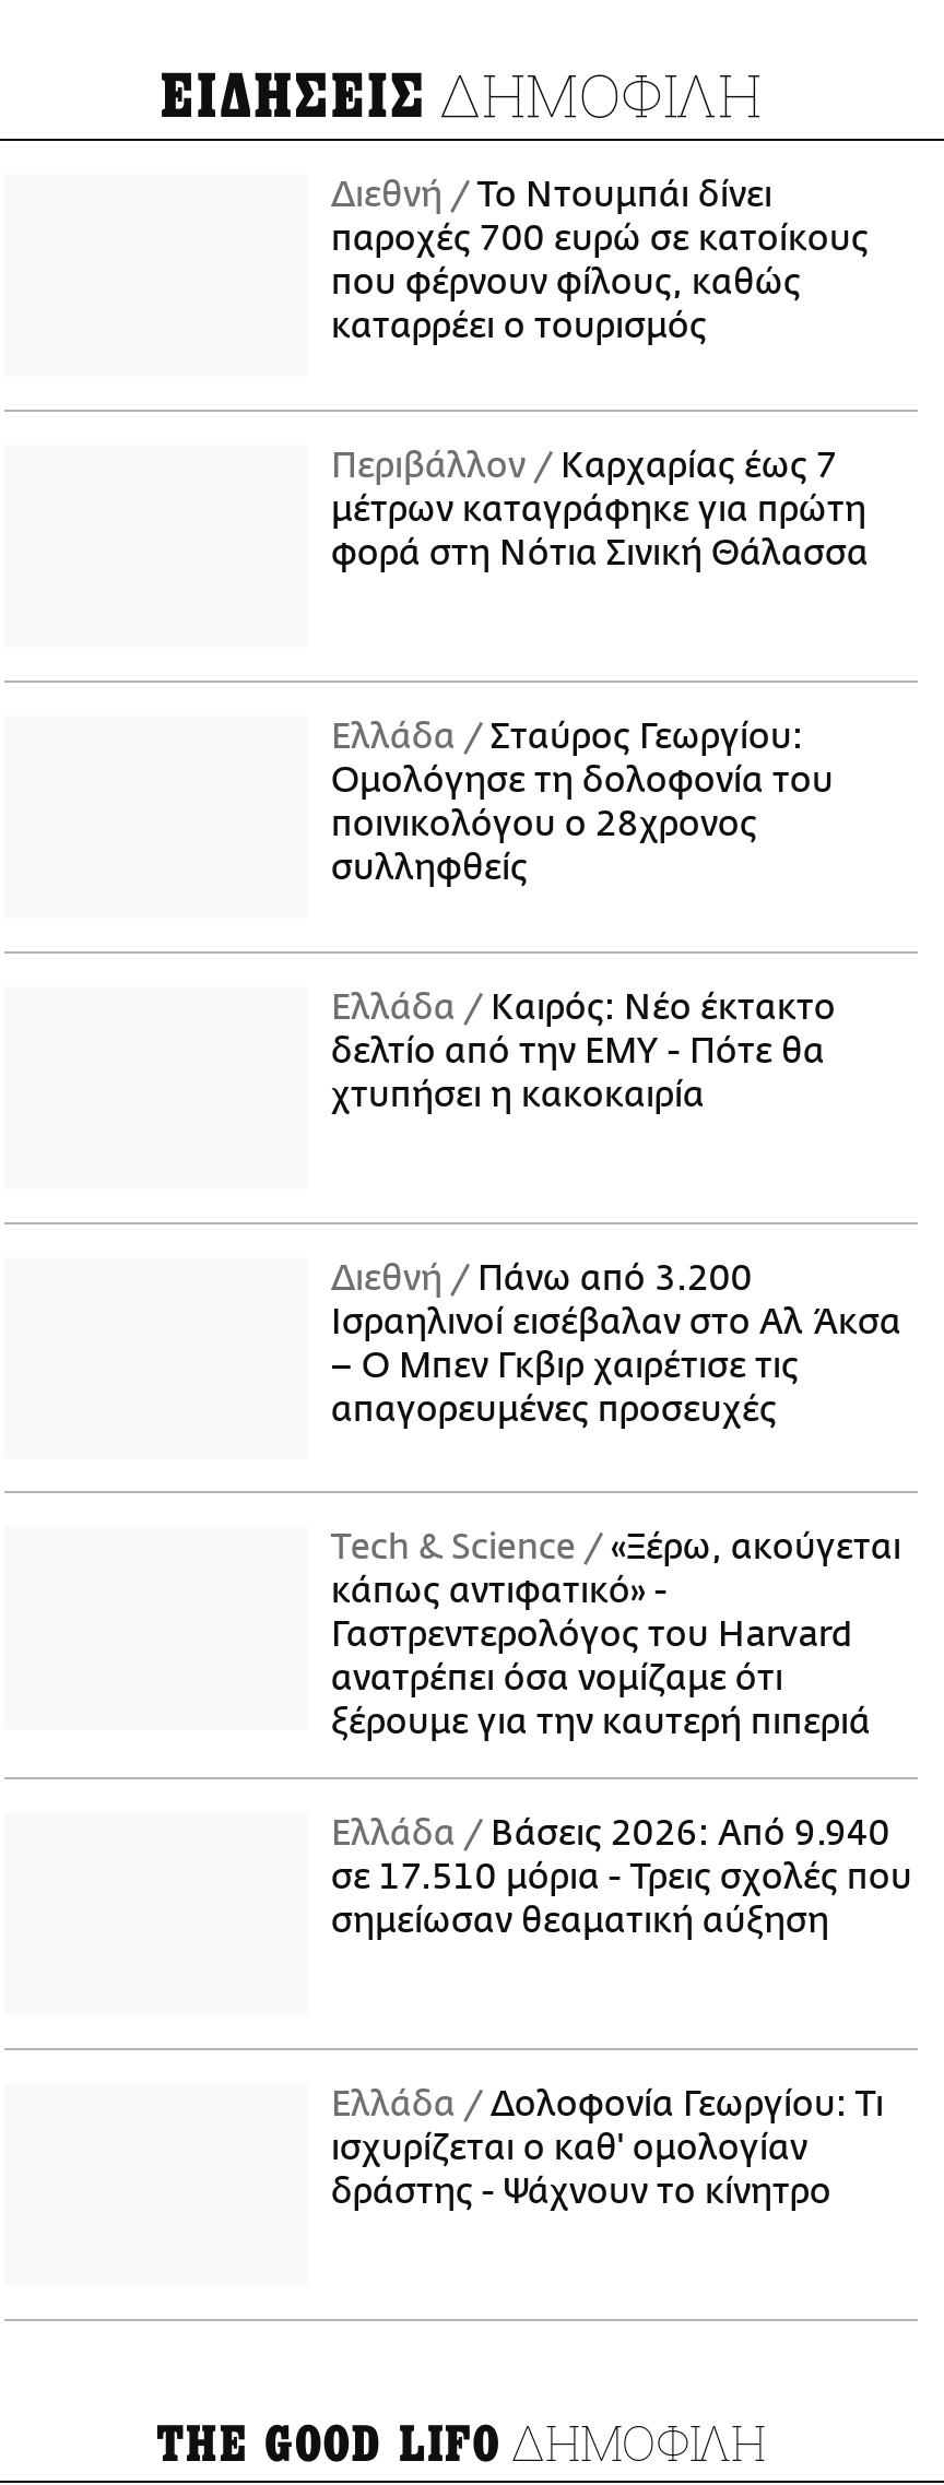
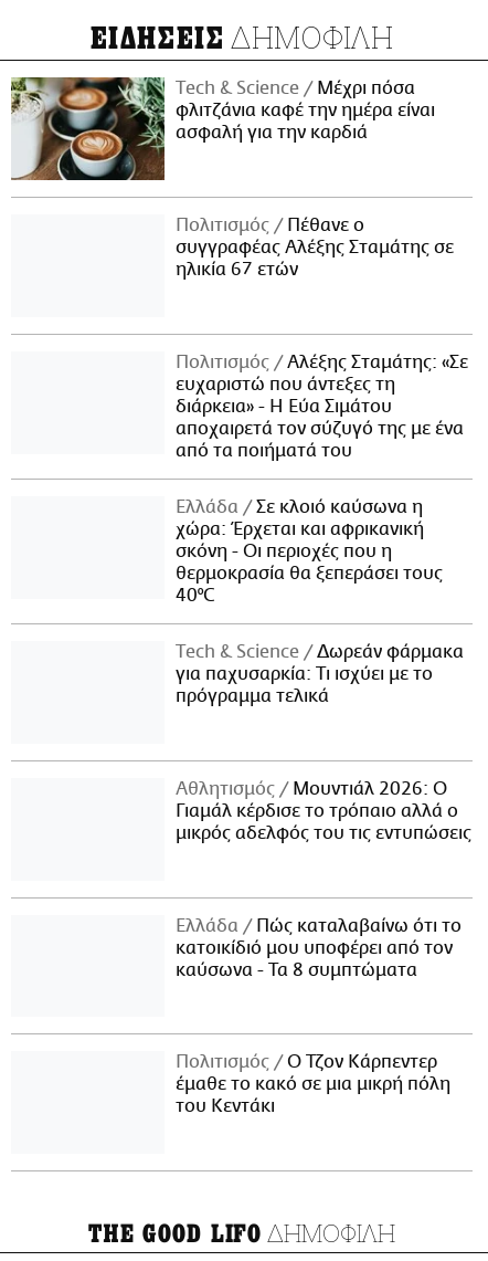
none -> [10,76,160,181] [image]
[331,176,868,346] Διεθνή Το Ντουμπάι δίνει | παροχές 700 ευρώ σε κατοίκους | που φέρνουν φίλους, καθώς | καταρρέει ο τουρισμός -> [176,78,435,143] Τech & Science Μέχρι πόσα | φλιτζάνια καφέ την ημέρα είναι | ασφαλή για την καρδιά
[331,447,868,573] Περιβάλλον Καρχαρίας έως 7 | μέτρων καταγράφηκε για πρώτη | φορά στη Νότια Σινική Θάλασσα -> [176,215,454,279] Πολιτισμός Πέθανε ο | συγγραφέας Αλέξης Σταμάτης σε | ηλικία 67 ετών
[331,717,833,888] Ελλάδα Σταύρος Γεωργίου: | Ομολόγησε τη δολοφονία του | ποινικολόγου ο 28χρονος | συλληφθείς -> [176,352,468,461] Πολιτισμός Αλέξης Σταμάτης: «Σε | ευχαριστώ που άντεξες τη | διάρκεια» - Η Εύα Σιμάτου | αποχαιρετά τον σύζυγό της με ένα | από τα ποιήματά του
[331,988,835,1115] Ελλάδα Καιρός: Νέο έκτακτο | δελτίο από την ΕΜΥ - Πότε θα | χτυπήσει η κακοκαιρία -> [176,497,443,605] Ελλάδα Σε κλοιό καύσωνα η | χώρα: Έρχεται και αφρικανική | σκόνη - Οι περιοχές που η | θερμοκρασία θα ξεπεράσει τους | 40°C
[331,1258,901,1429] Διεθνή Πάνω από 3.200 | Ισραηλινοί εισέβαλαν στο Αλ Άκσα | – Ο Μπεν Γκβιρ χαιρέτισε τις | απαγορευμένες προσευχές -> [176,642,464,706] Τech & Science Δωρεάν φάρμακα | για παχυσαρκία: Τι ισχύει με το | πρόγραμμα τελικά
[331,1529,901,1743] Τech & Science «Ξέρω, ακούγεται | κάπως αντιφατικό» - | Γαστρεντερολόγος του Harvard | ανατρέπει όσα νομίζαμε ότι | ξέρουμε για την καυτερή πιπεριά -> [176,779,472,843] Αθλητισμός Μουντιάλ 2026: Ο | Γιαμάλ κέρδισε το τρόπαιο αλλά ο | μικρός αδελφός του τις εντυπώσεις
[331,1815,912,1942] Ελλάδα Βάσεις 2026: Από 9.940 | σε 17.510 μόρια - Τρεις σχολές που | σημείωσαν θεαματική αύξηση -> [176,916,462,980] Ελλάδα Πώς καταλαβαίνω ότι το | κατοικίδιό μου υποφέρει από τον | καύσωνα - Τα 8 συμπτώματα
[331,2086,883,2213] Ελλάδα Δολοφονία Γεωργίου: Τι | ισχυρίζεται ο καθ' ομολογίαν | δράστης - Ψάχνουν το κίνητρο -> [176,1053,451,1117] Πολιτισμός Ο Τζον Κάρπεντερ | έμαθε το κακό σε μια μικρή πόλη | του Κεντάκι

